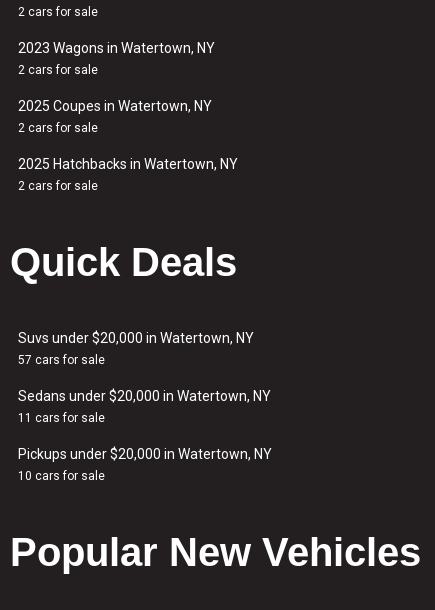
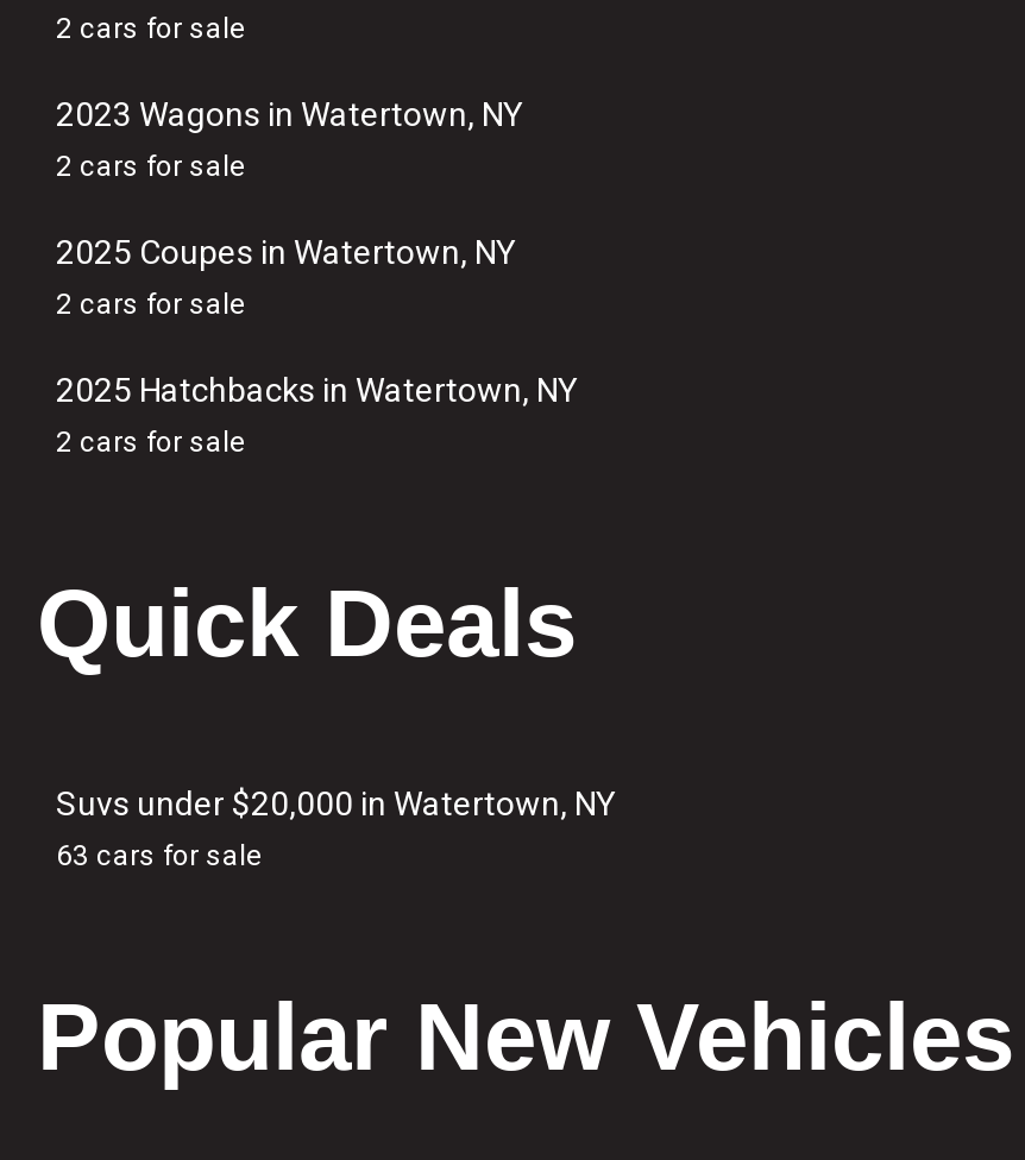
[18,353,272,483] 57 cars for sale | Sedans under $20,000 in Watertown, NY | 11 cars for sale | Pickups under $20,000 in Watertown, NY | 10 cars for sale -> [56,839,263,872] 63 cars for sale

